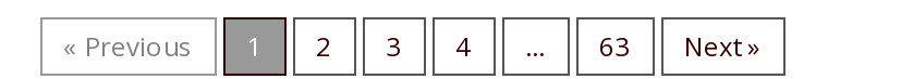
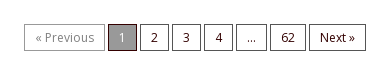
[599,29,630,65] 63 -> [280,29,294,46] 62

